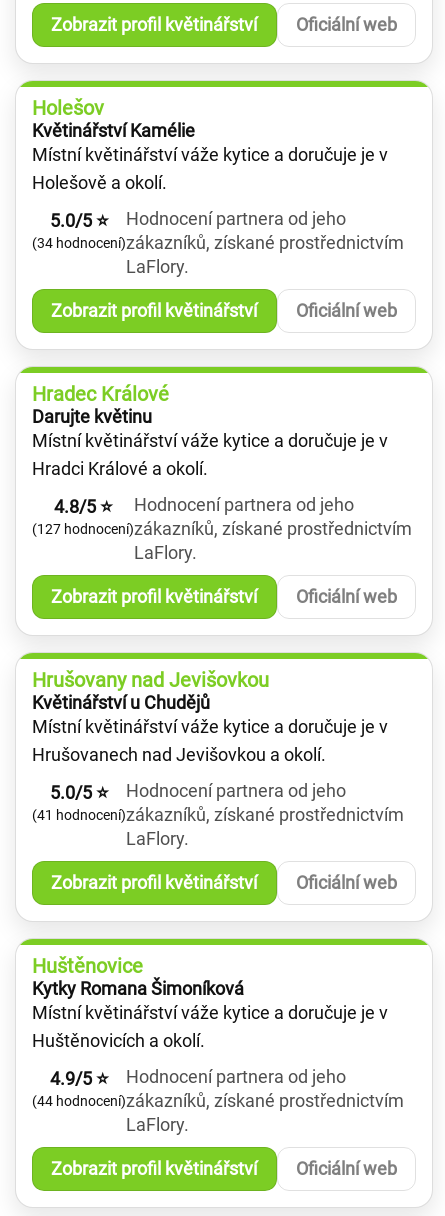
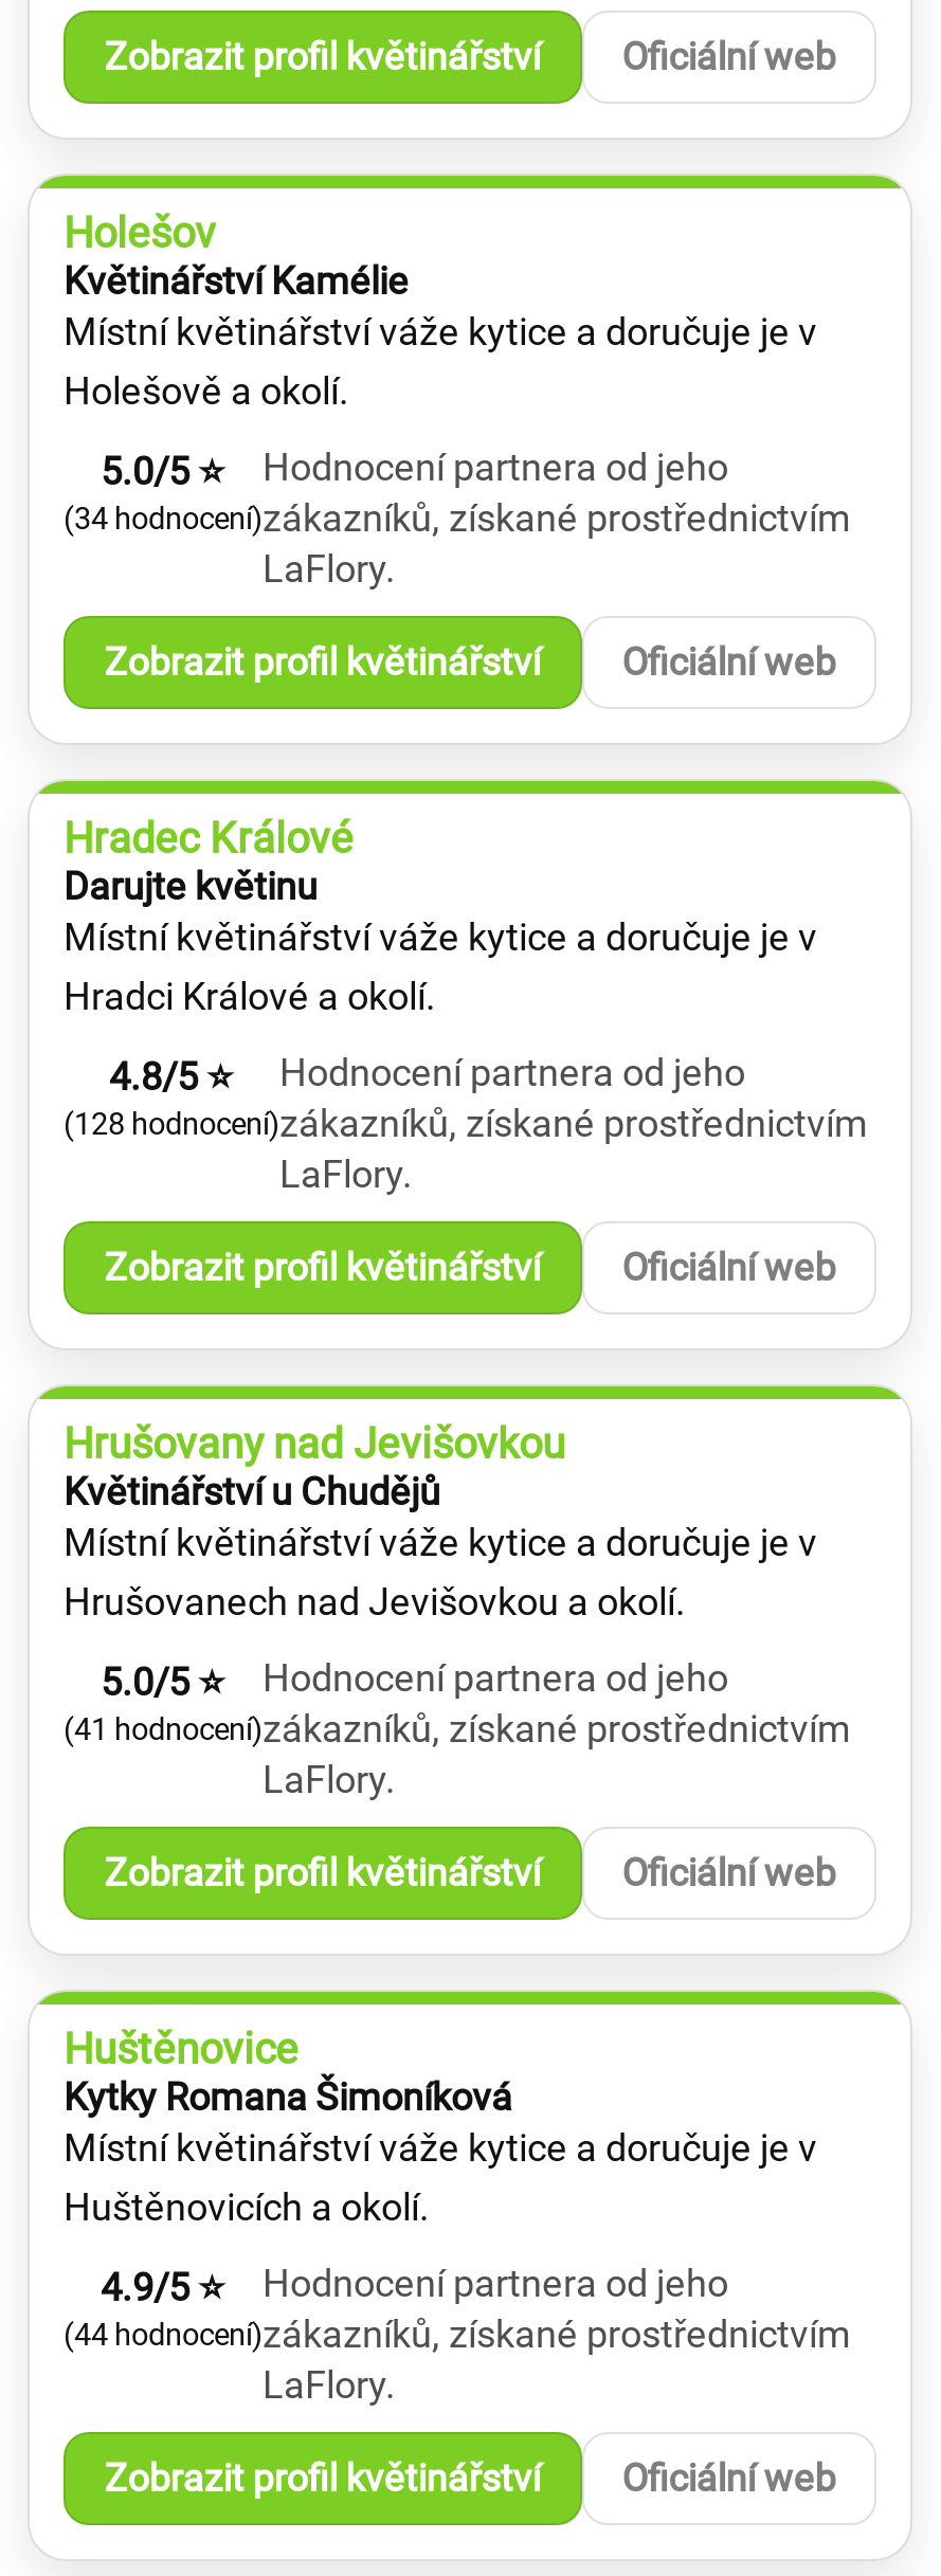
[32,518,412,539] (127 hodnocení) zákazníků, získané prostřednictvím -> [64,1101,868,1145] (128 hodnocení) zákazníků, získané prostřednictvím

